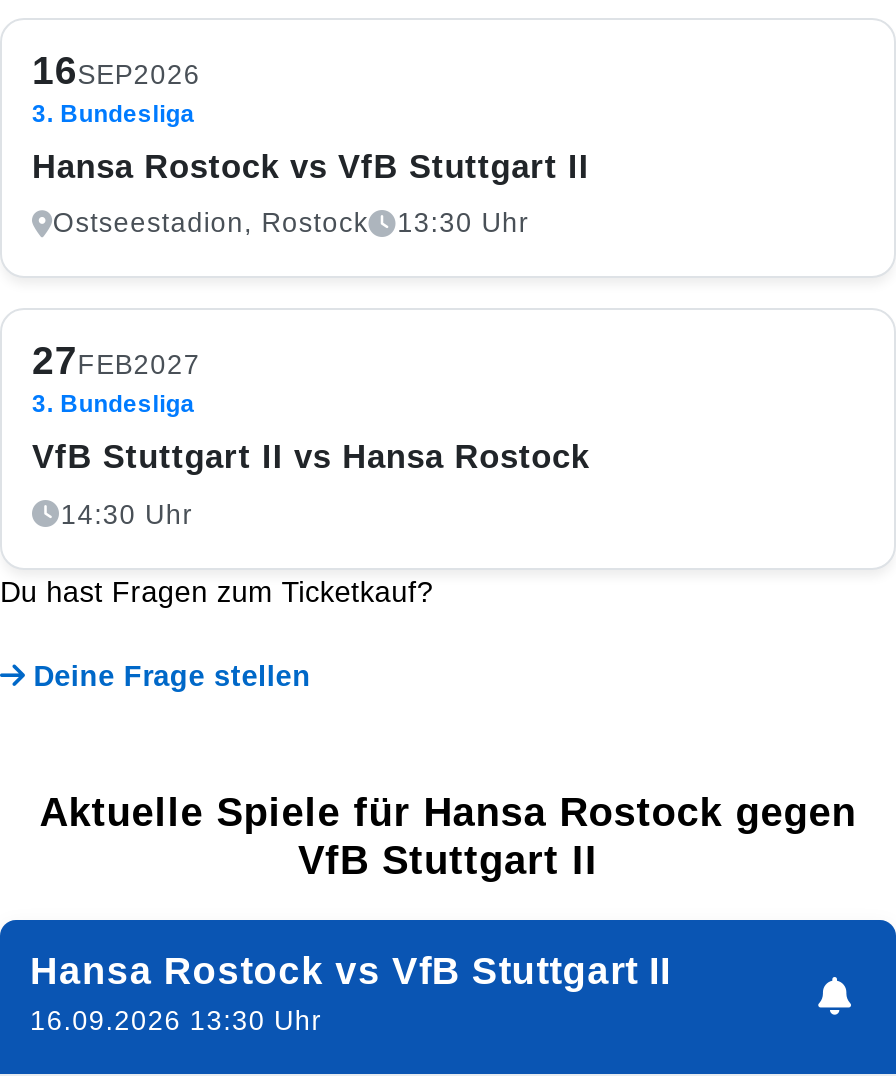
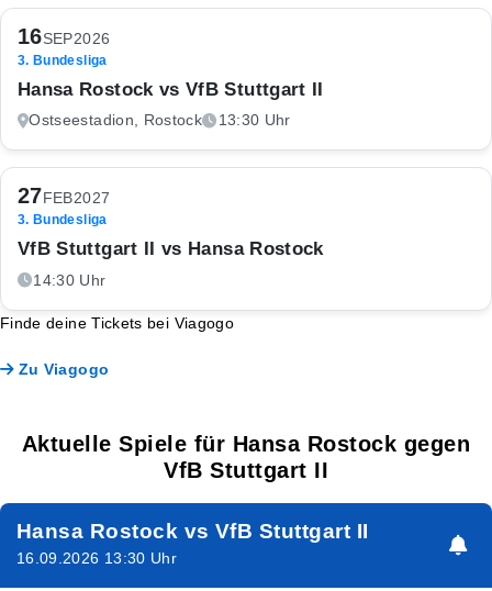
[0,575,433,607] Du hast Fragen zum Ticketkauf? -> [0,314,234,331] Finde deine Tickets bei Viagogo
[25,659,311,691] Deine Frage stellen -> [14,360,109,378] Zu Viagogo

